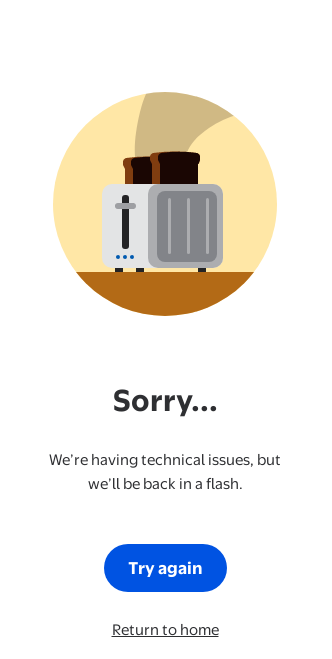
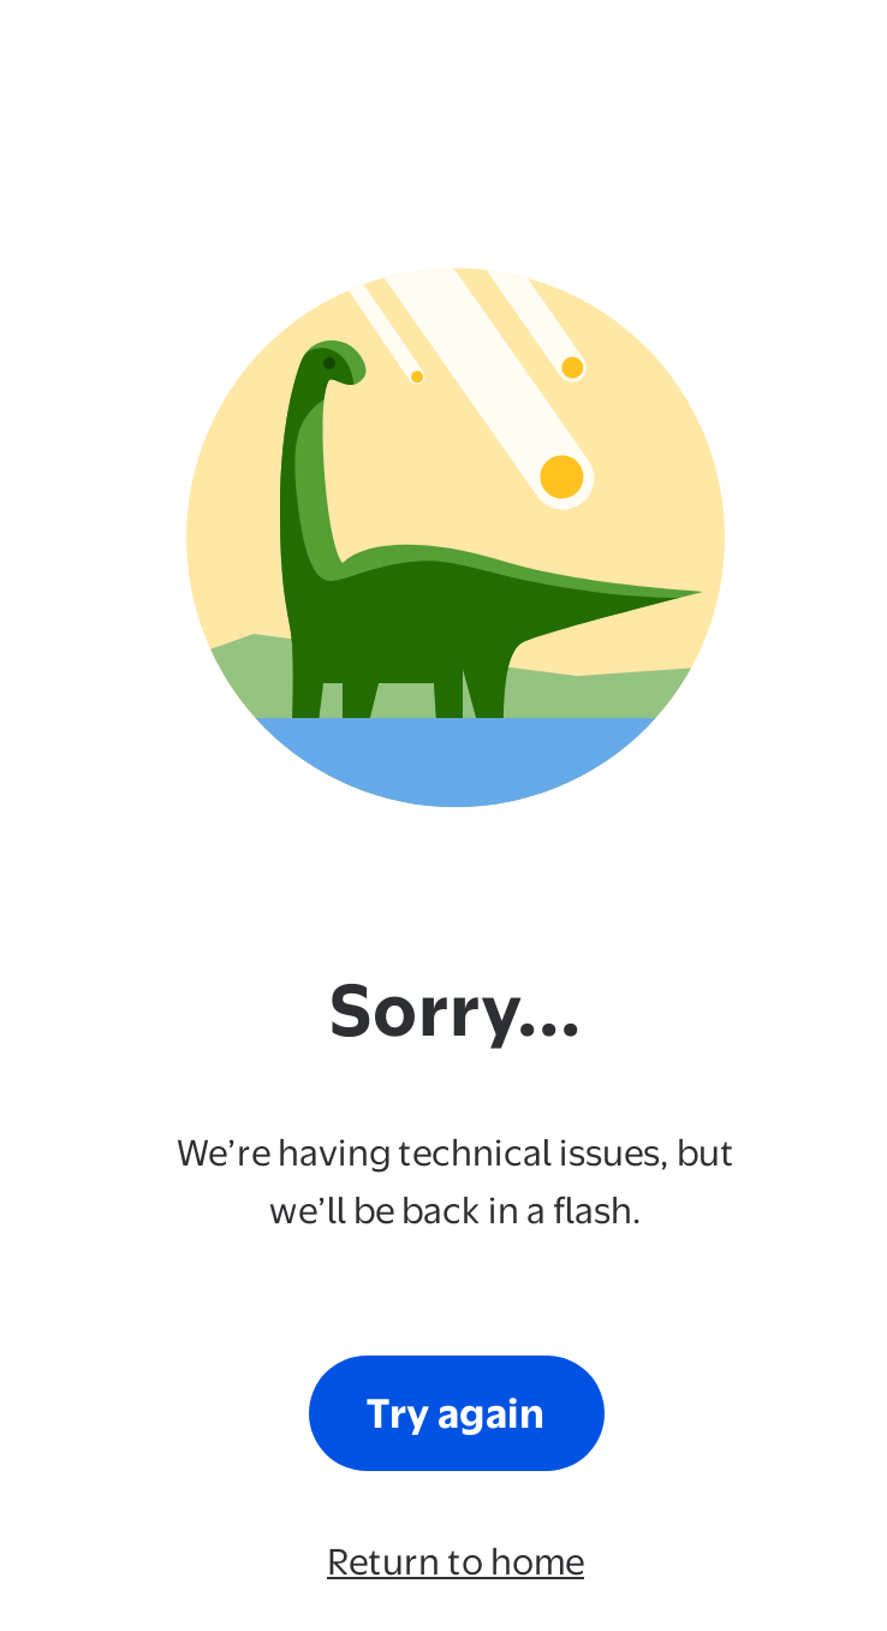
[64,92,264,317] [image] -> [210,271,701,809] [image]

